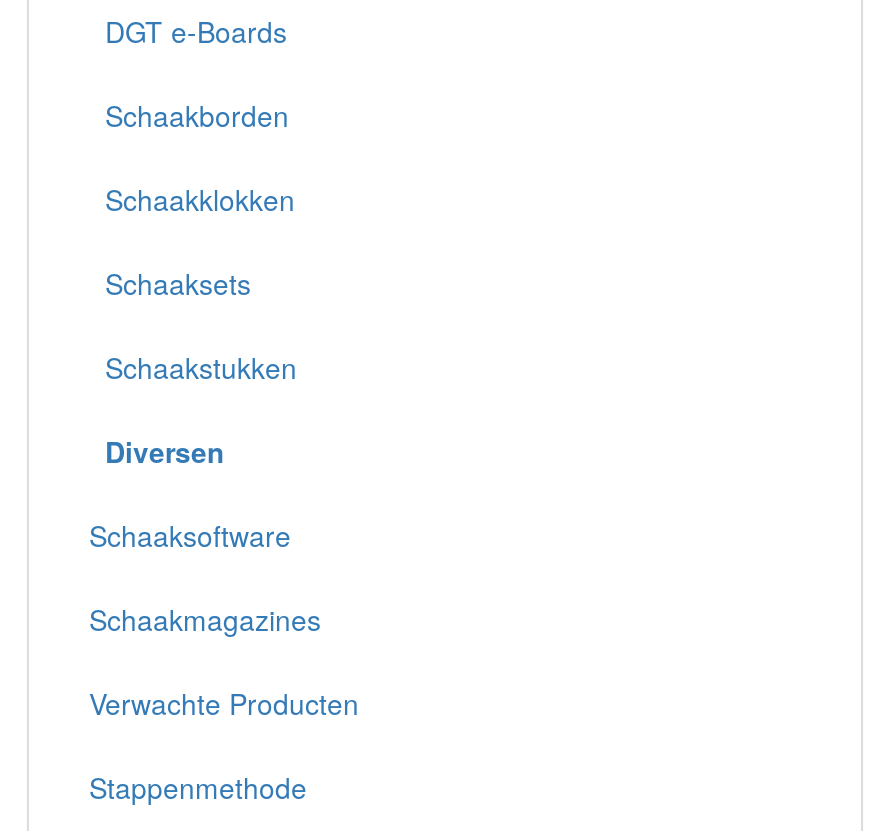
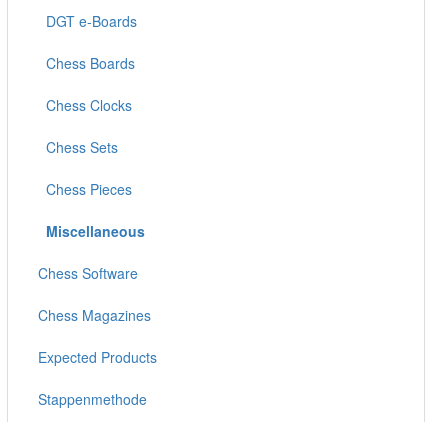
[89,95,289,135] Schaakborden -> [38,53,135,73] Chess Boards
[89,179,295,219] Schaakklokken -> [38,95,132,115] Chess Clocks
[89,263,251,303] Schaaksets -> [38,137,118,157] Chess Sets
[89,347,297,387] Schaakstukken -> [38,179,132,199] Chess Pieces
[105,431,225,471] Diversen -> [46,221,145,241] Miscellaneous
[89,515,291,555] Schaaksoftware -> [38,263,138,283] Chess Software
[89,599,321,639] Schaakmagazines -> [38,305,151,325] Chess Magazines
[89,683,359,723] Verwachte Producten -> [38,347,157,367] Expected Products

